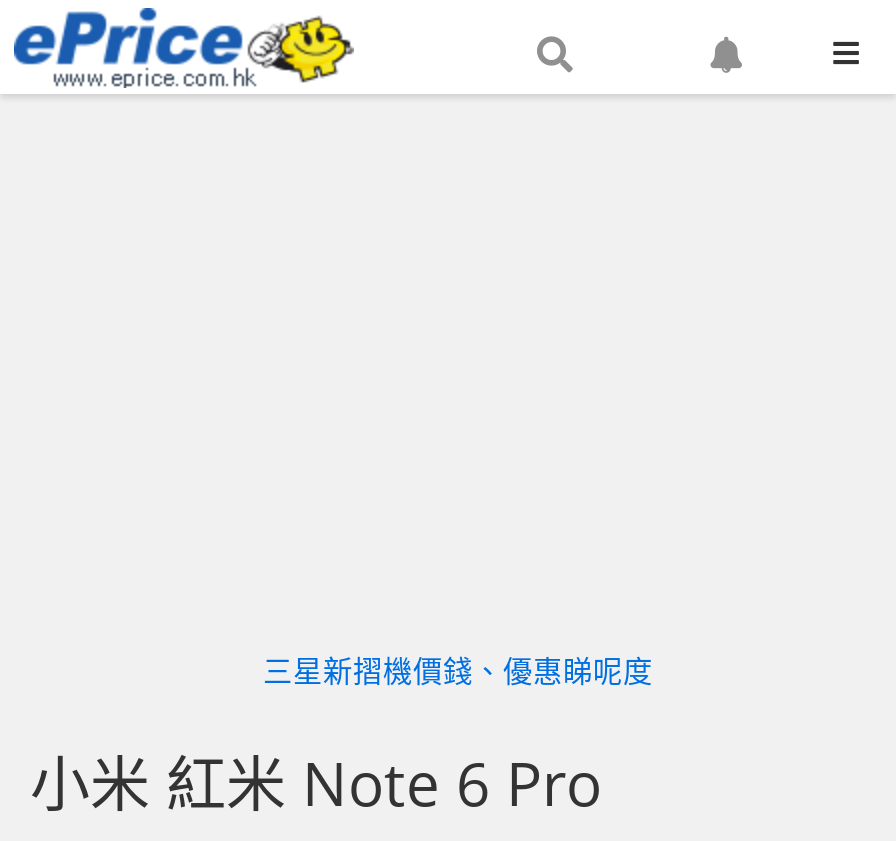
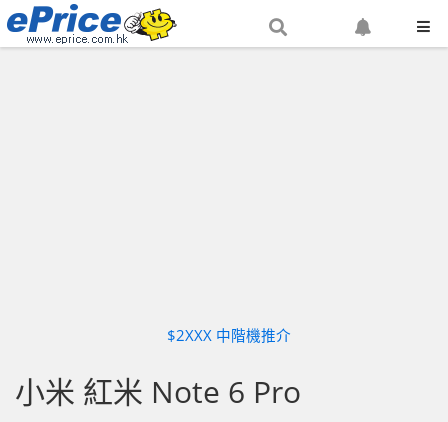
[263,651,653,691] 三星新摺機價錢、優惠睇呢度 -> [167,325,291,345] $2XXX 中階機推介

